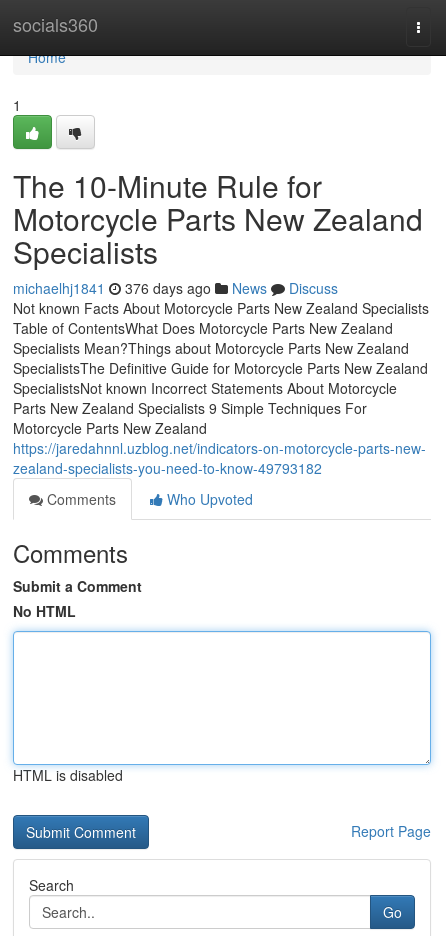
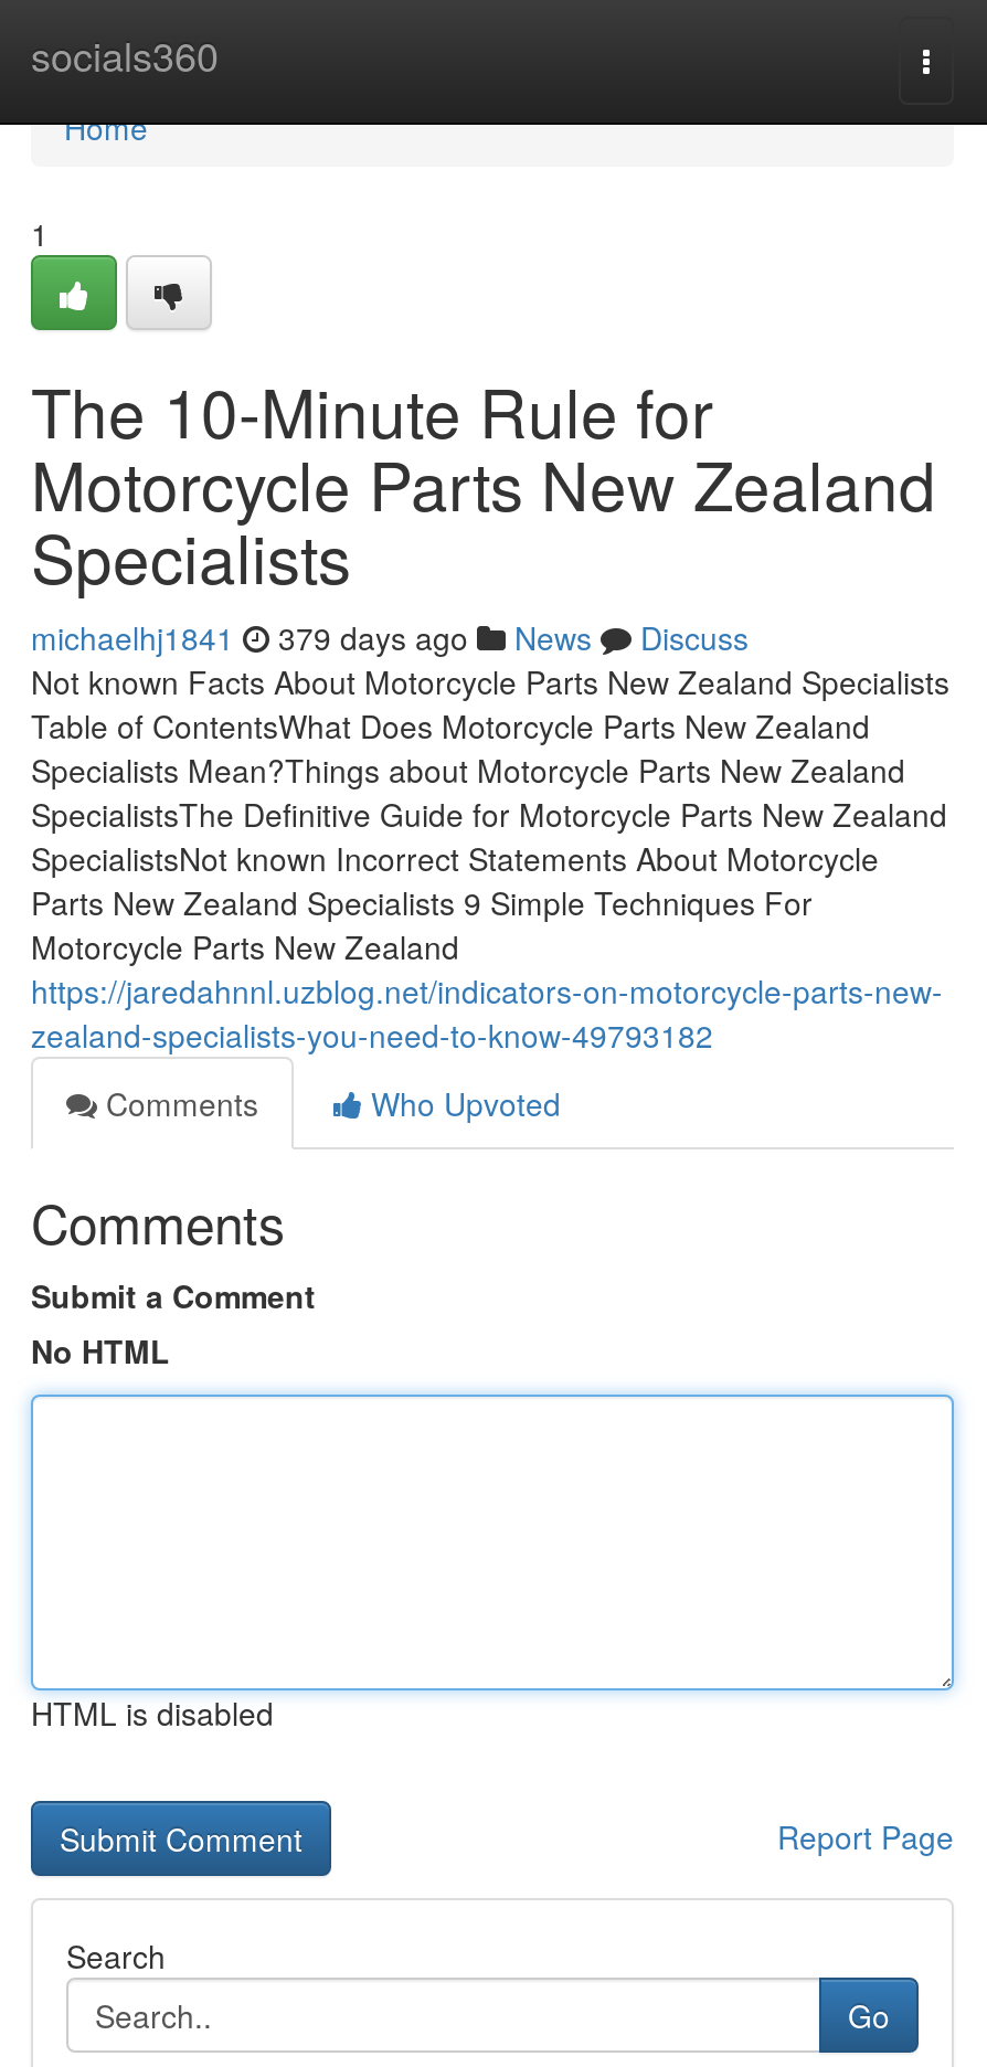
[13,278,338,298] michaelhj1841 376 days ago News Discuss -> [31,615,749,659] michaelhj1841 379 days ago News Discuss

